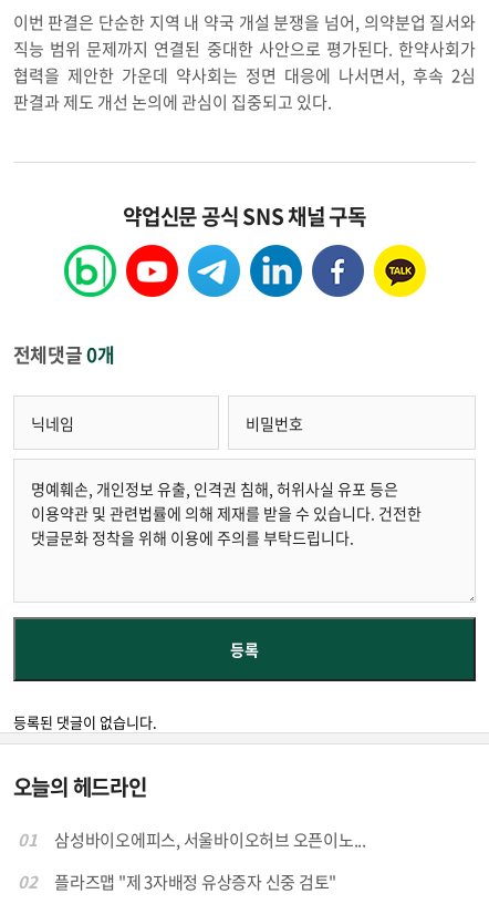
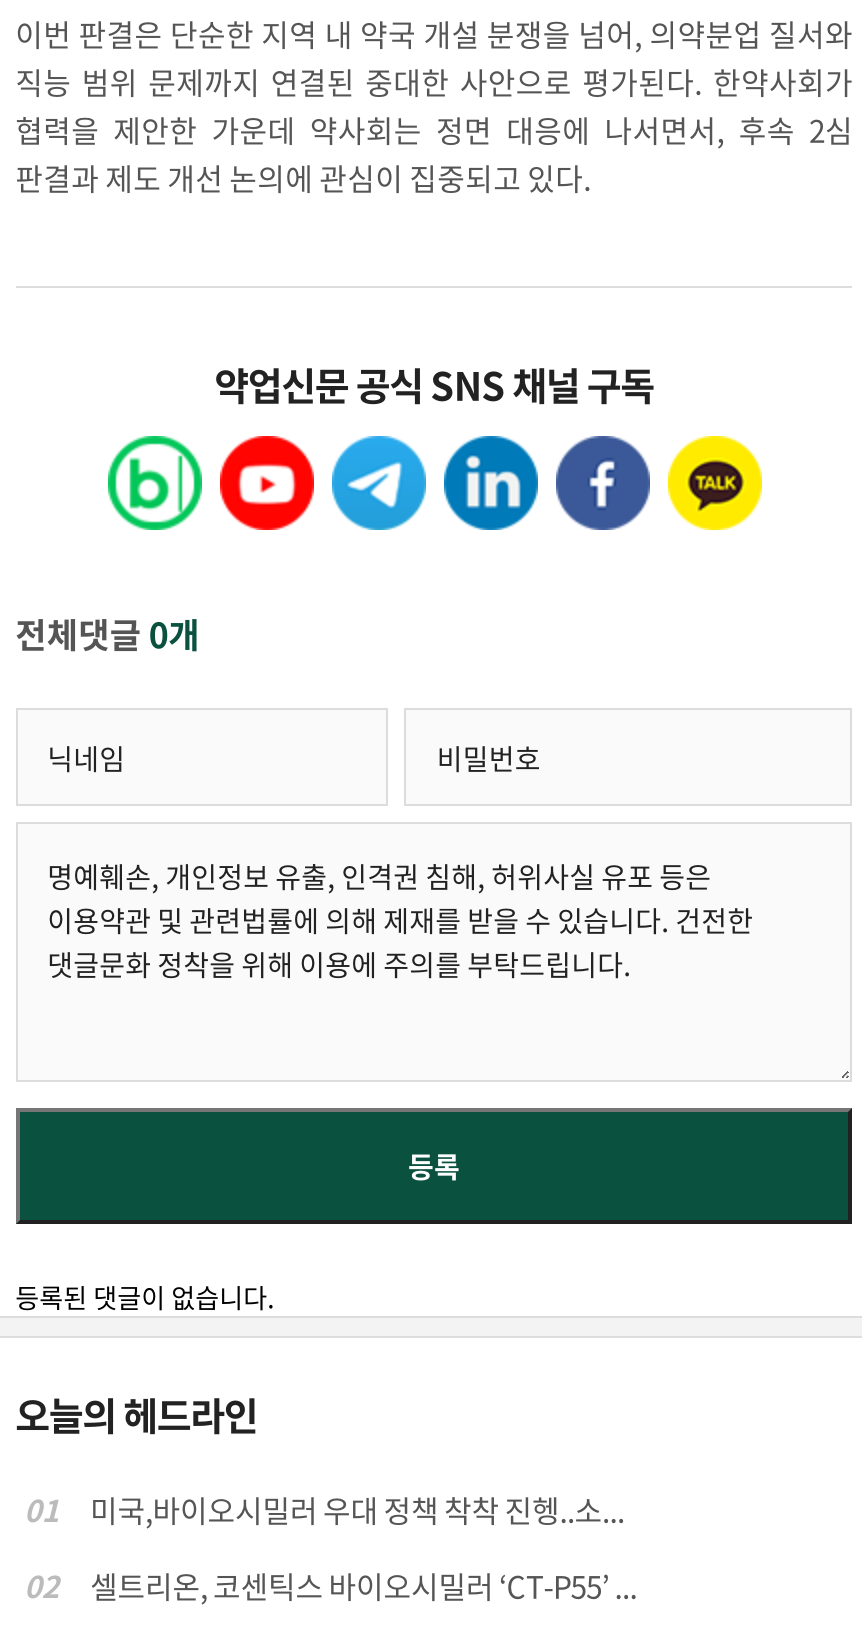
[54,828,366,852] 삼성바이오에피스, 서울바이오허브 오픈이노... -> [90,1489,624,1533] 미국,바이오시밀러 우대 정책 착착 진헹..소...
[54,870,336,894] 플라즈맵 "제 3자배정 유상증자 신중 검토" -> [90,1565,637,1609] 셀트리온, 코센틱스 바이오시밀러 ‘CT-P55’ ...

